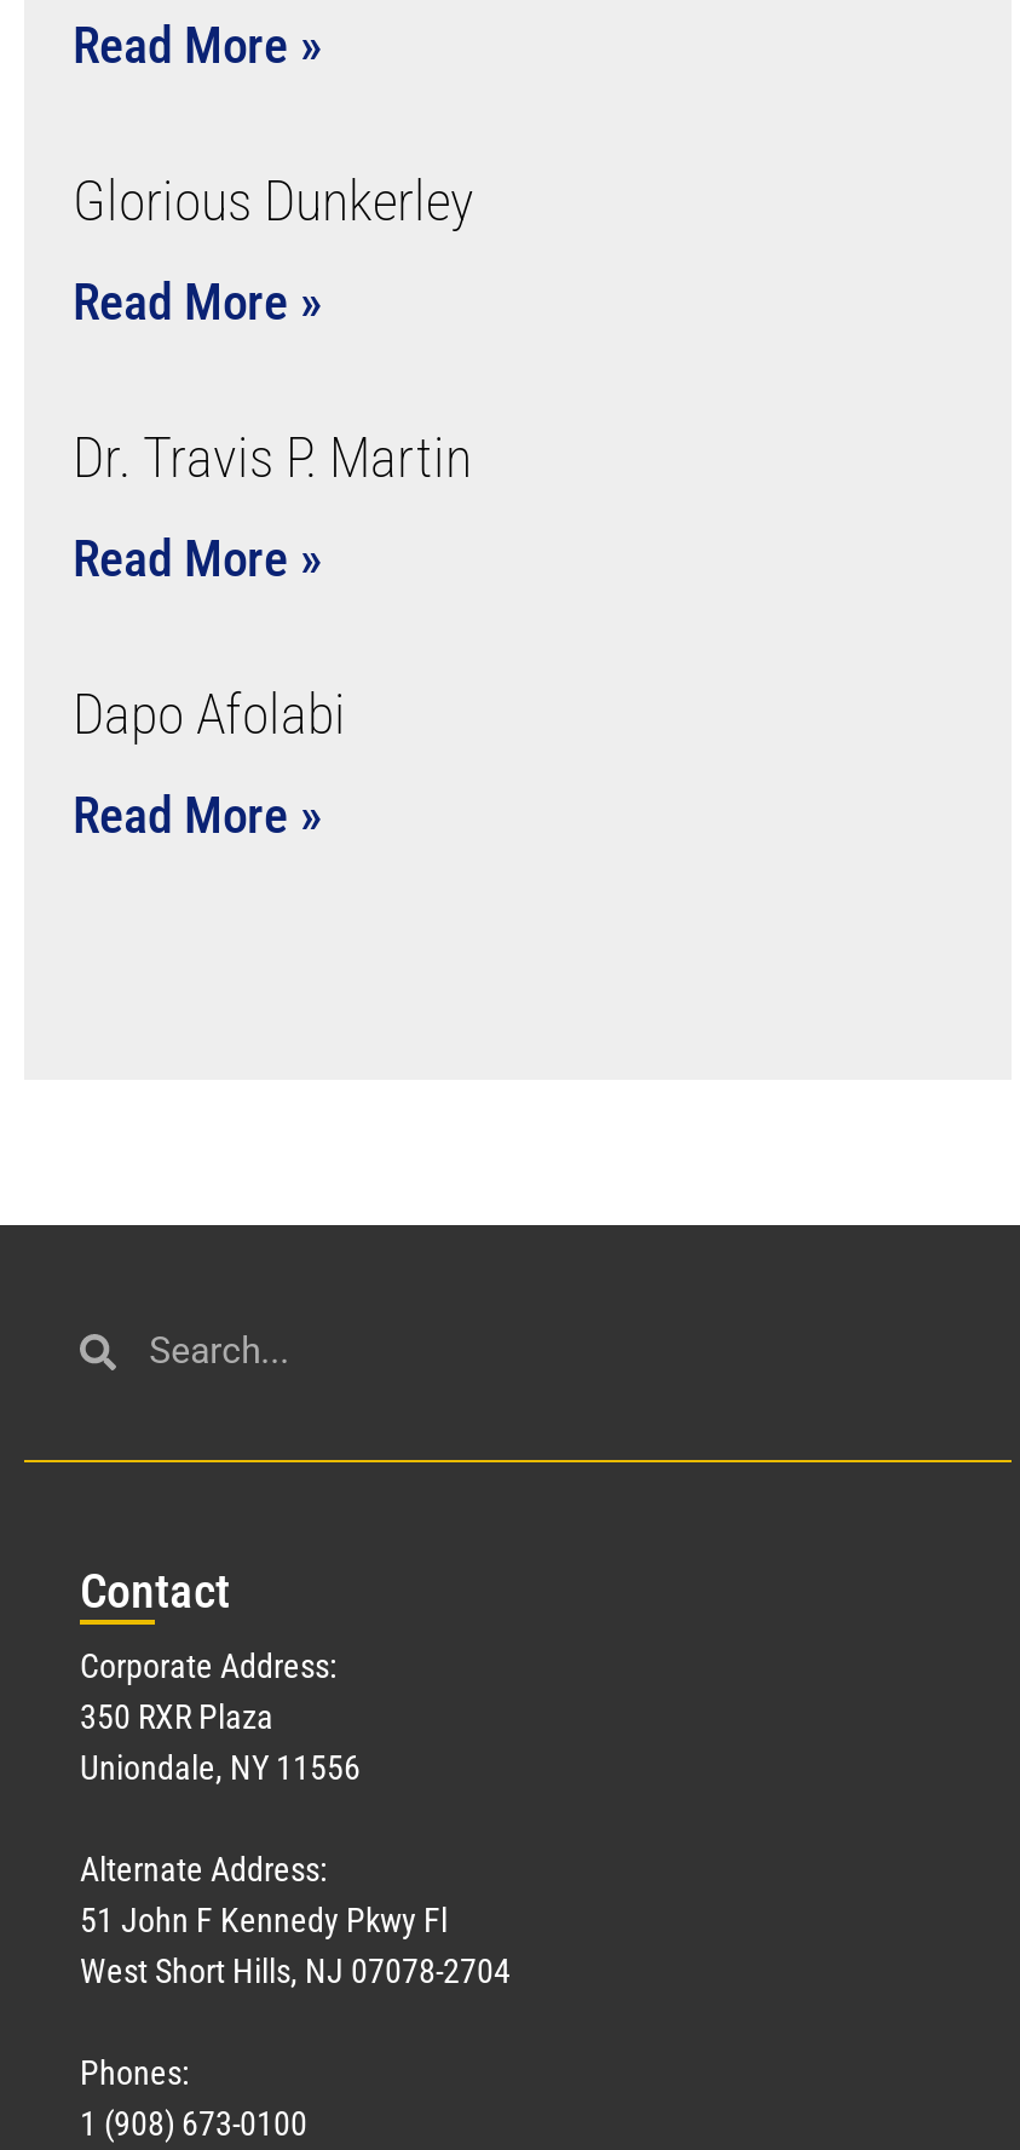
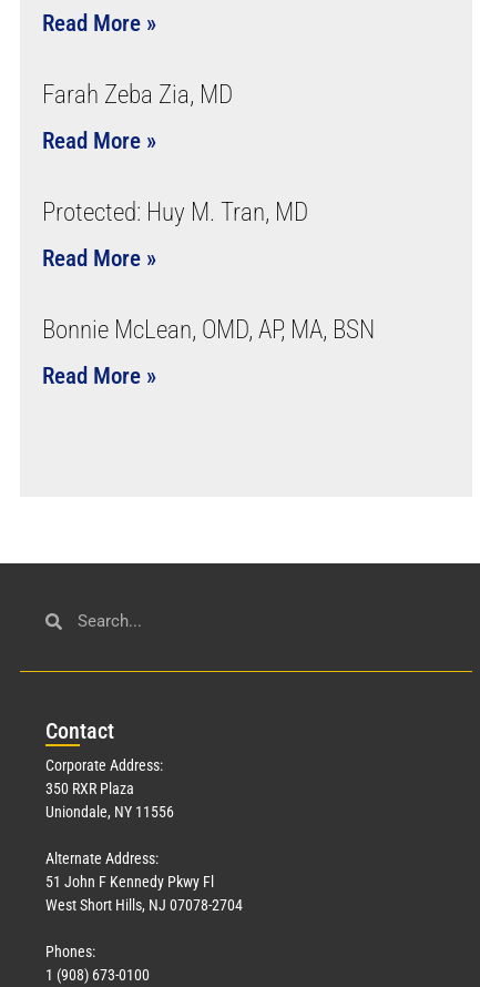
[73,170,474,235] Glorious Dunkerley -> [42,80,233,110] Farah Zeba Zia, MD
[73,427,472,492] Dr. Travis P. Martin -> [42,198,308,228] Protected: Huy M. Tran, MD
[73,683,346,749] Dapo Afolabi -> [42,315,375,345] Bonnie McLean, OMD, AP, MA, BSN

